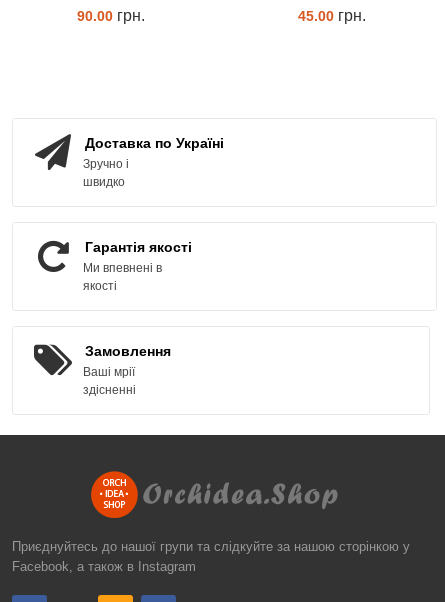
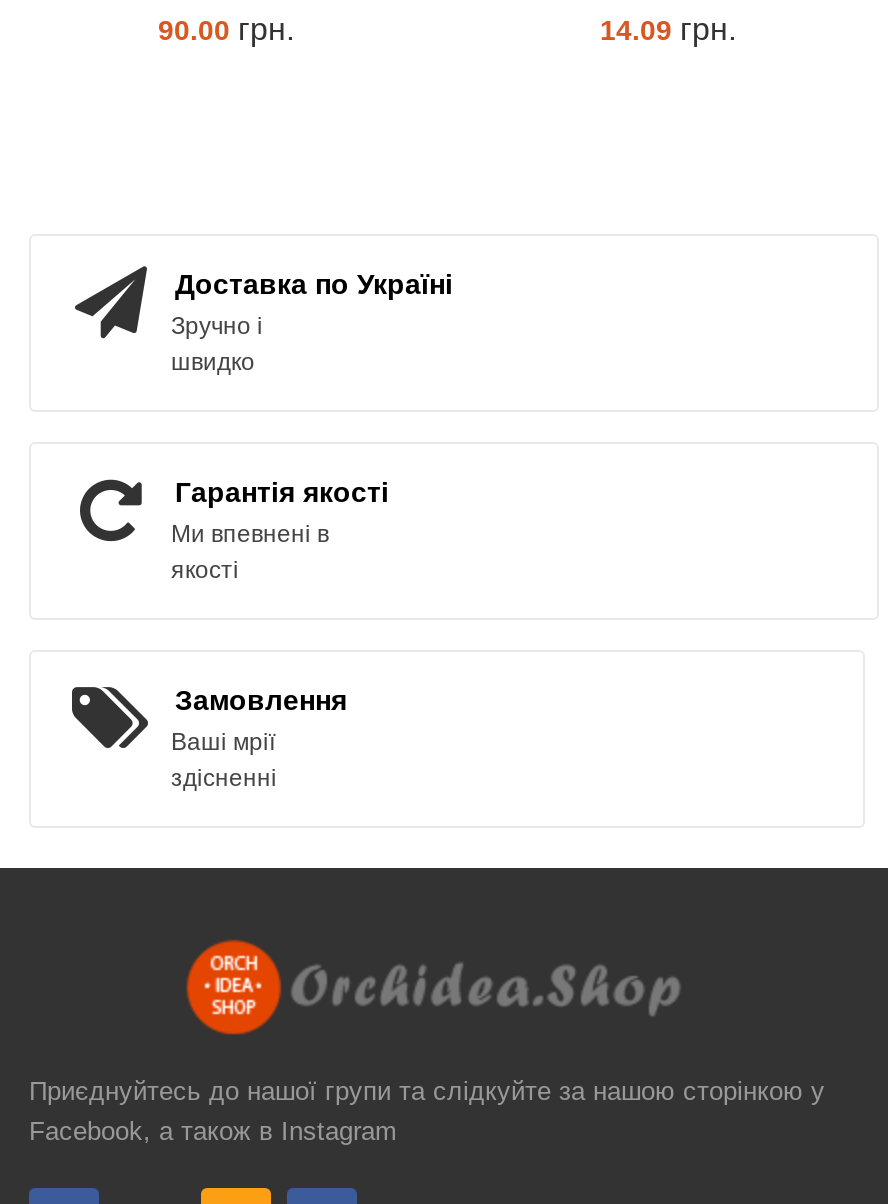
[297,6,365,23] 45.00 грн. -> [600,11,736,45] 14.09 грн.

